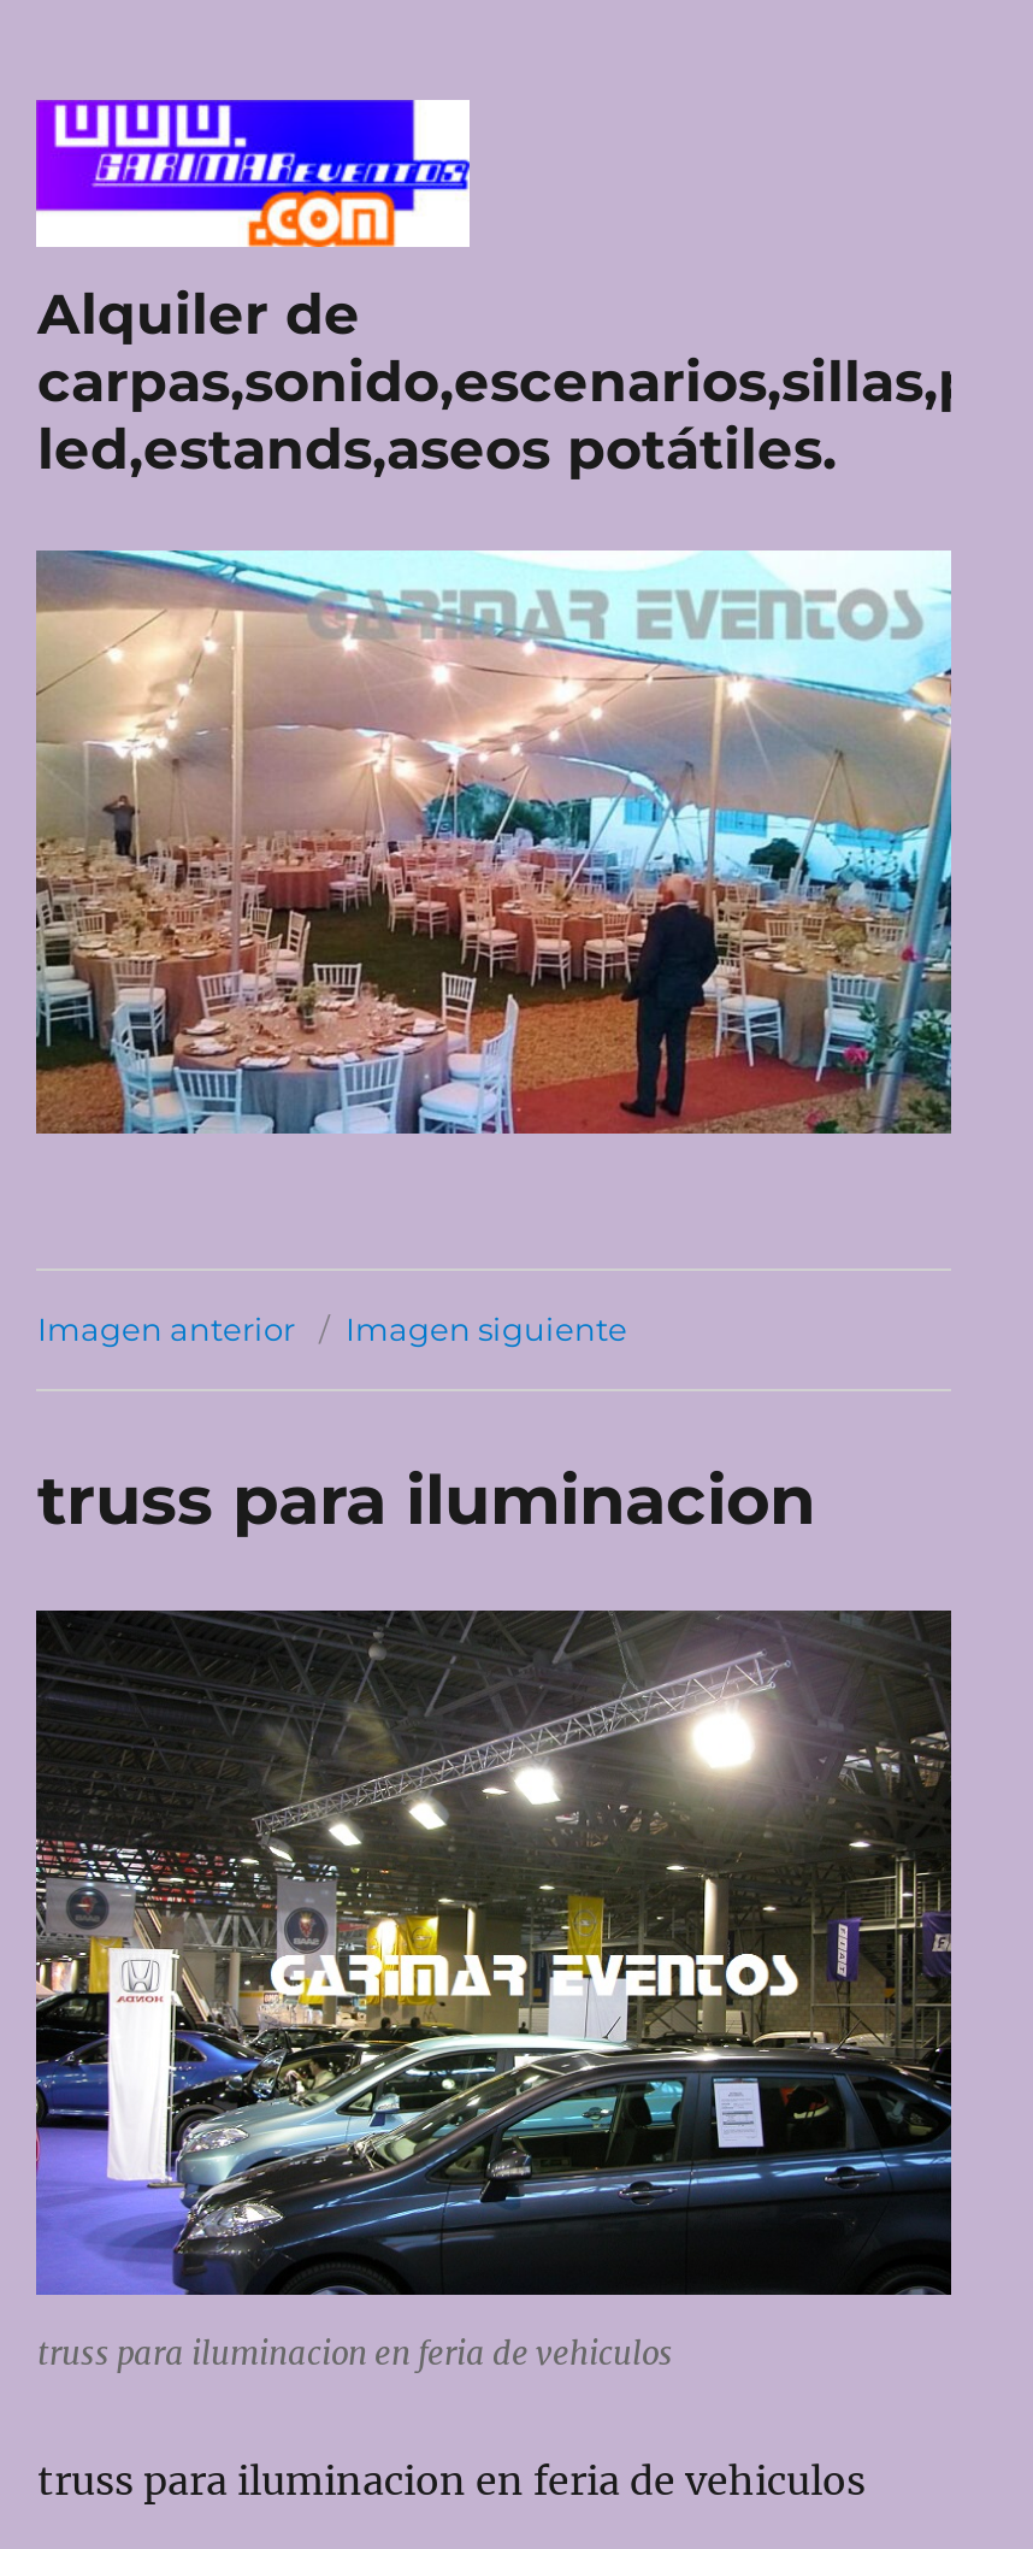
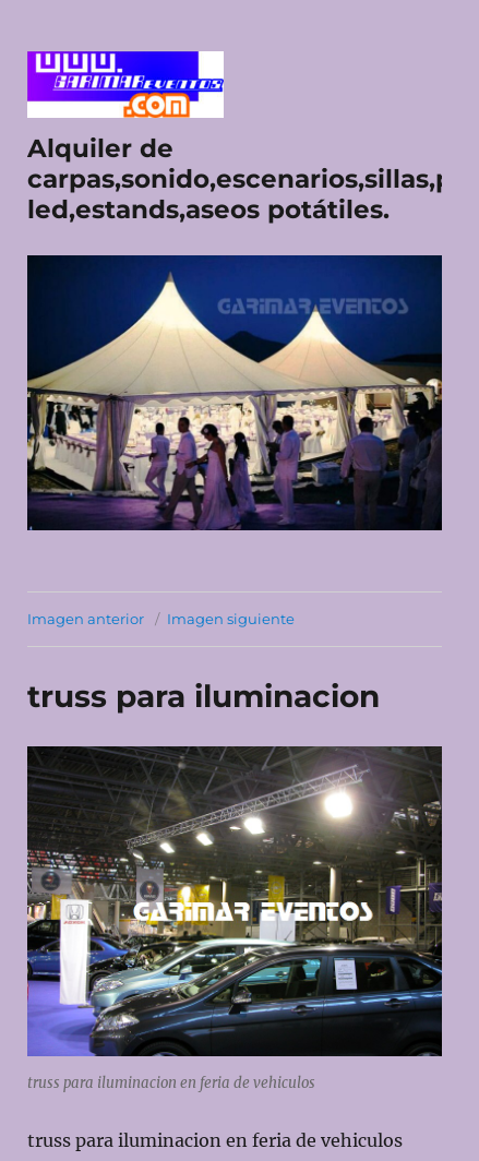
[34,548,954,1136] [image] -> [26,254,443,531] [image]

